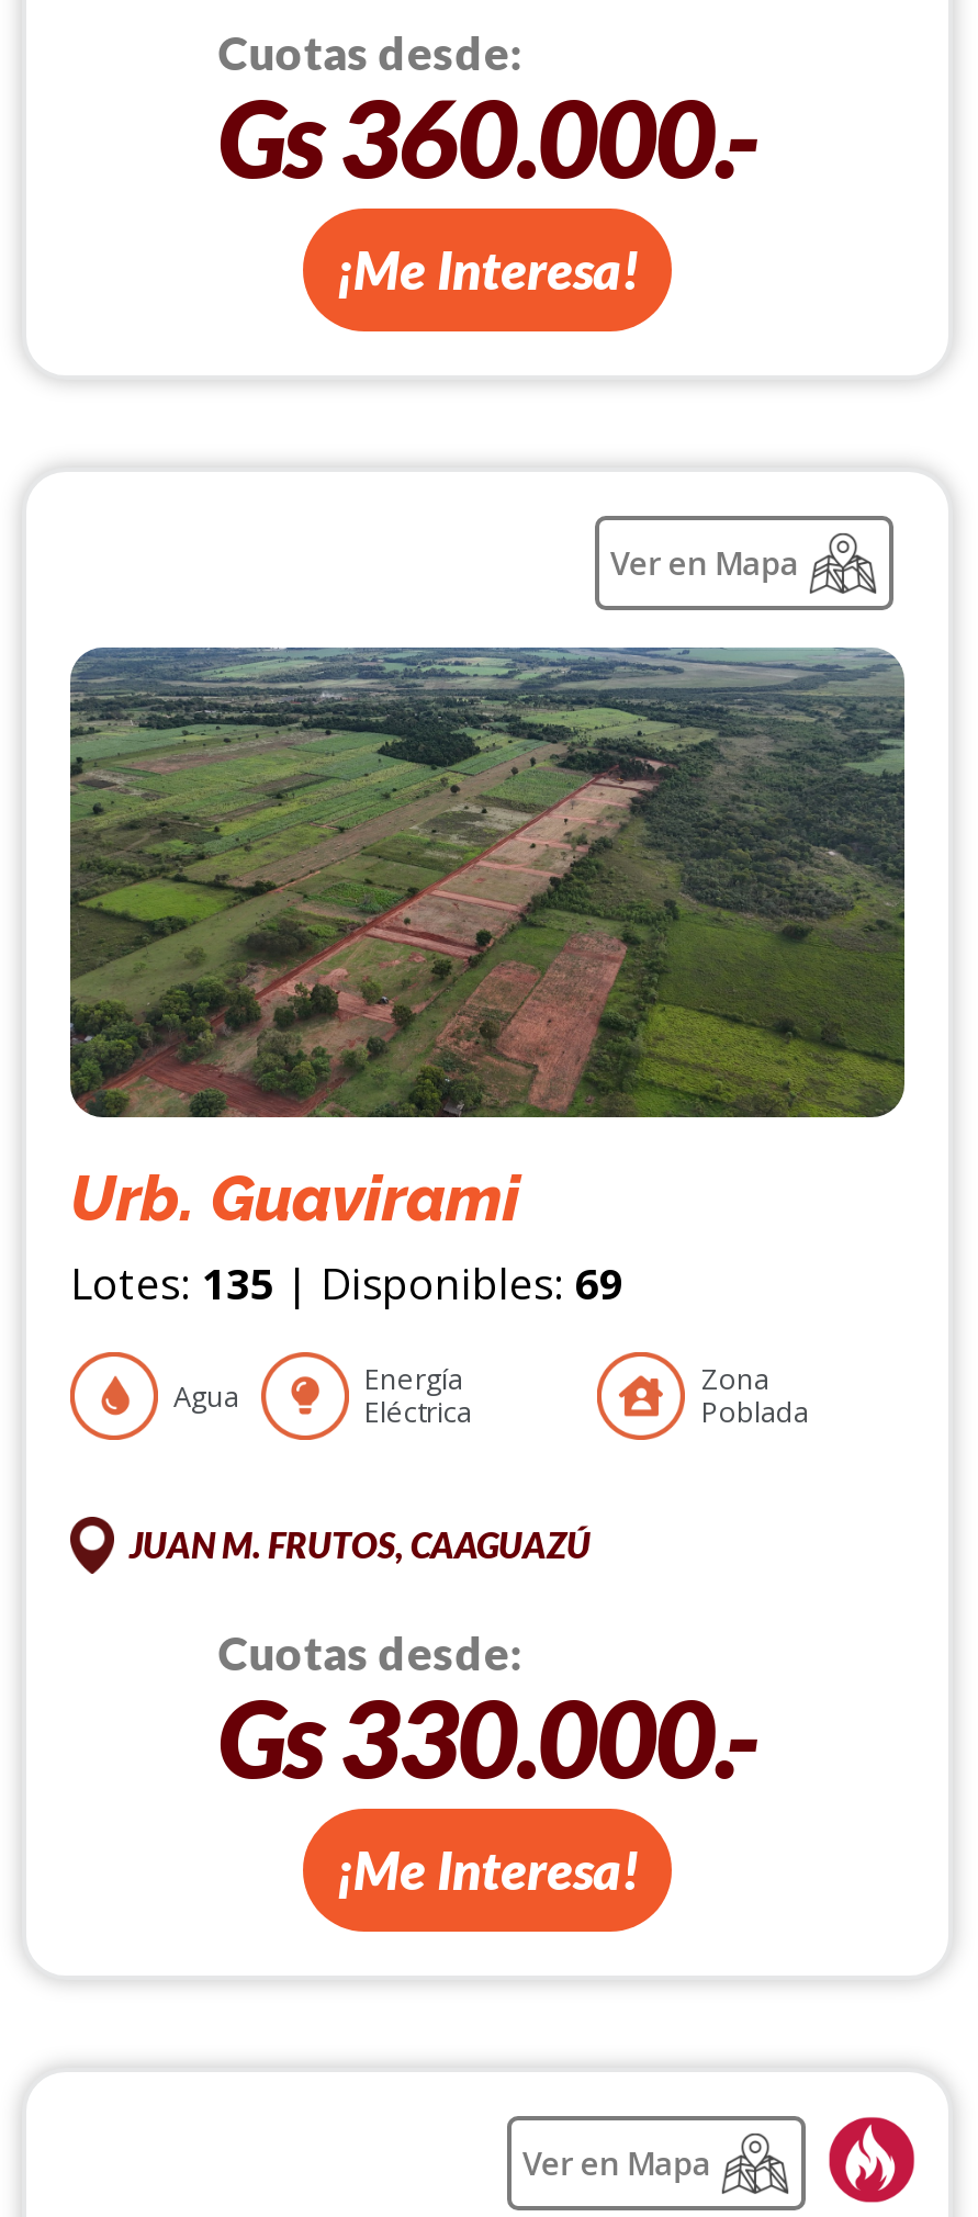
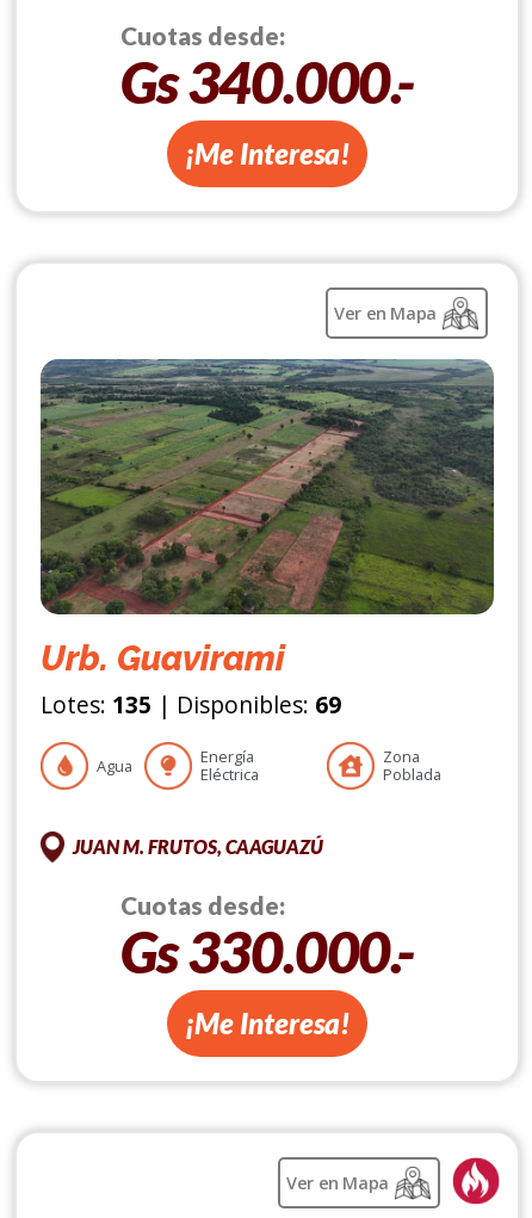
[218,76,757,201] Gs 360.000.- -> [121,48,414,116] Gs 340.000.-

